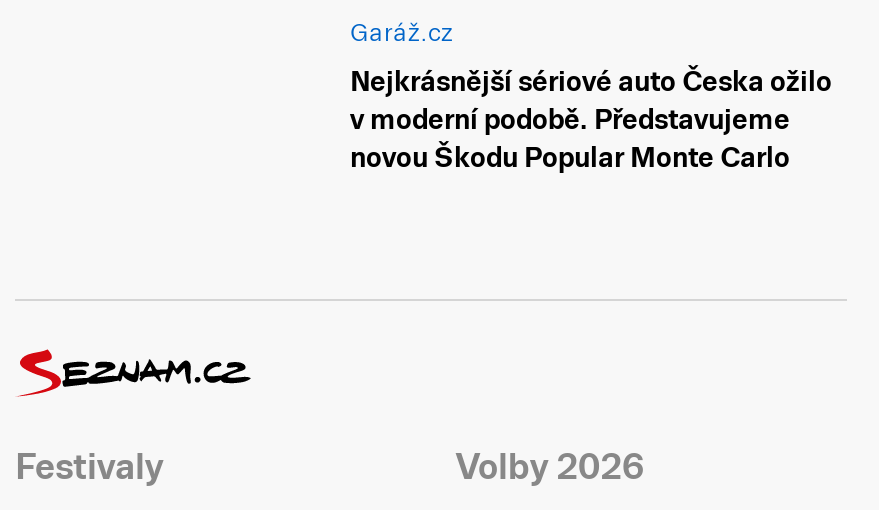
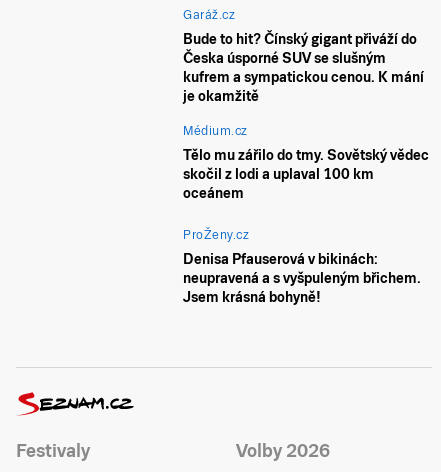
[350,66,832,174] Nejkrásnější sériové auto Česka ožilo | v moderní podobě. Představujeme | novou Škodu Popular Monte Carlo -> [183,31,429,305] Bude to hit? Čínský gigant přiváží do | Česka úsporné SUV se slušným | kufrem a sympatickou cenou. K mání | je okamžitě | Médium.cz | Tělo mu zářilo do tmy. Sovětský vědec | skočil z lodi a uplaval 100 km | oceánem | ProŽeny.cz | Denisa Pfauserová v bikinách: | neupravená a s vyšpuleným břichem. | Jsem krásná bohyně!

